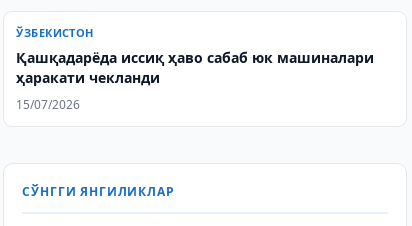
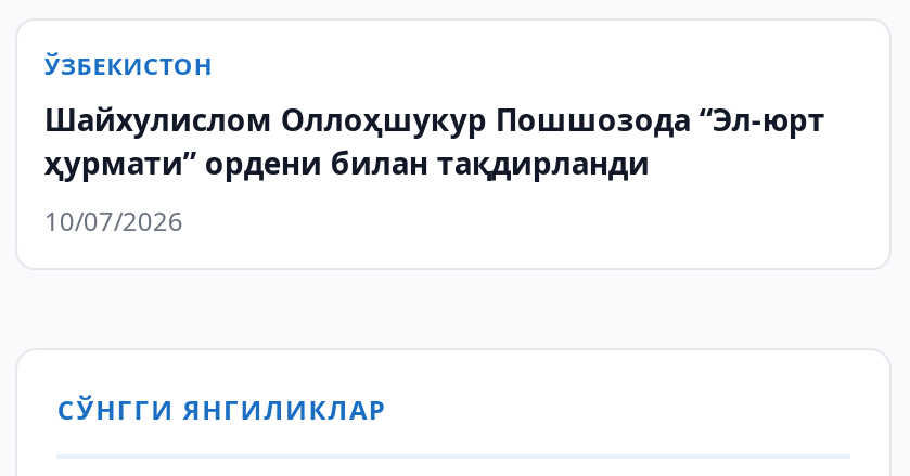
[16,48,374,87] Қашқадарёда иссиқ ҳаво сабаб юк машиналари | ҳаракати чекланди -> [44,99,825,183] Шайхулислом Оллоҳшукур Пошшозода “Эл-юрт | ҳурмати” ордени билан тақдирланди
[16,96,80,113] 15/07/2026 -> [44,203,183,240] 10/07/2026

